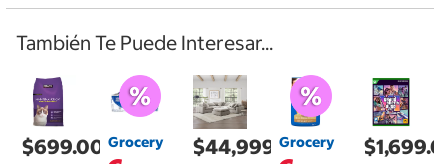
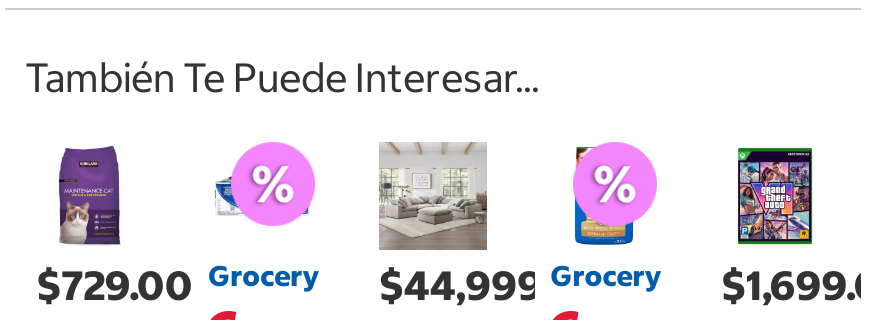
[22,134,104,159] $699.00 -> [37,260,193,310] $729.00

